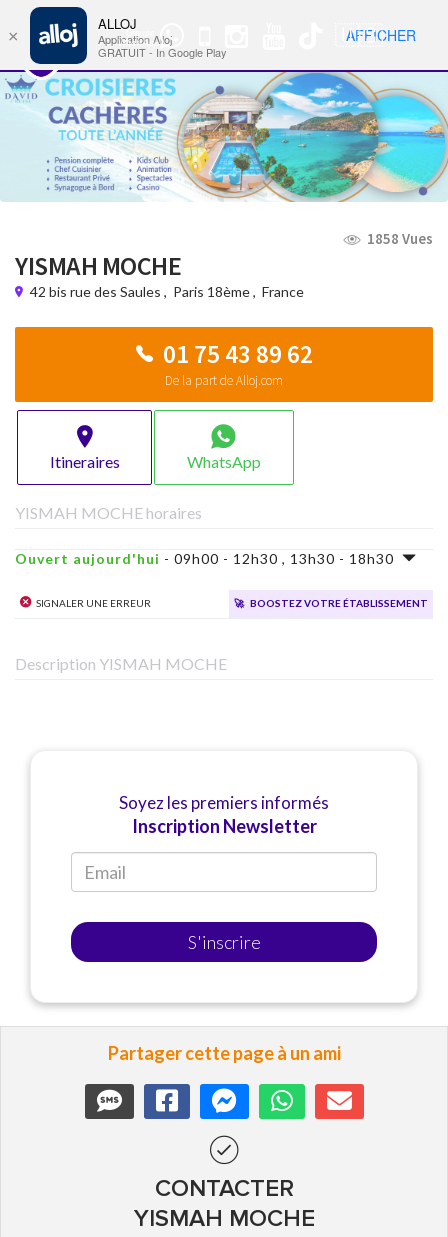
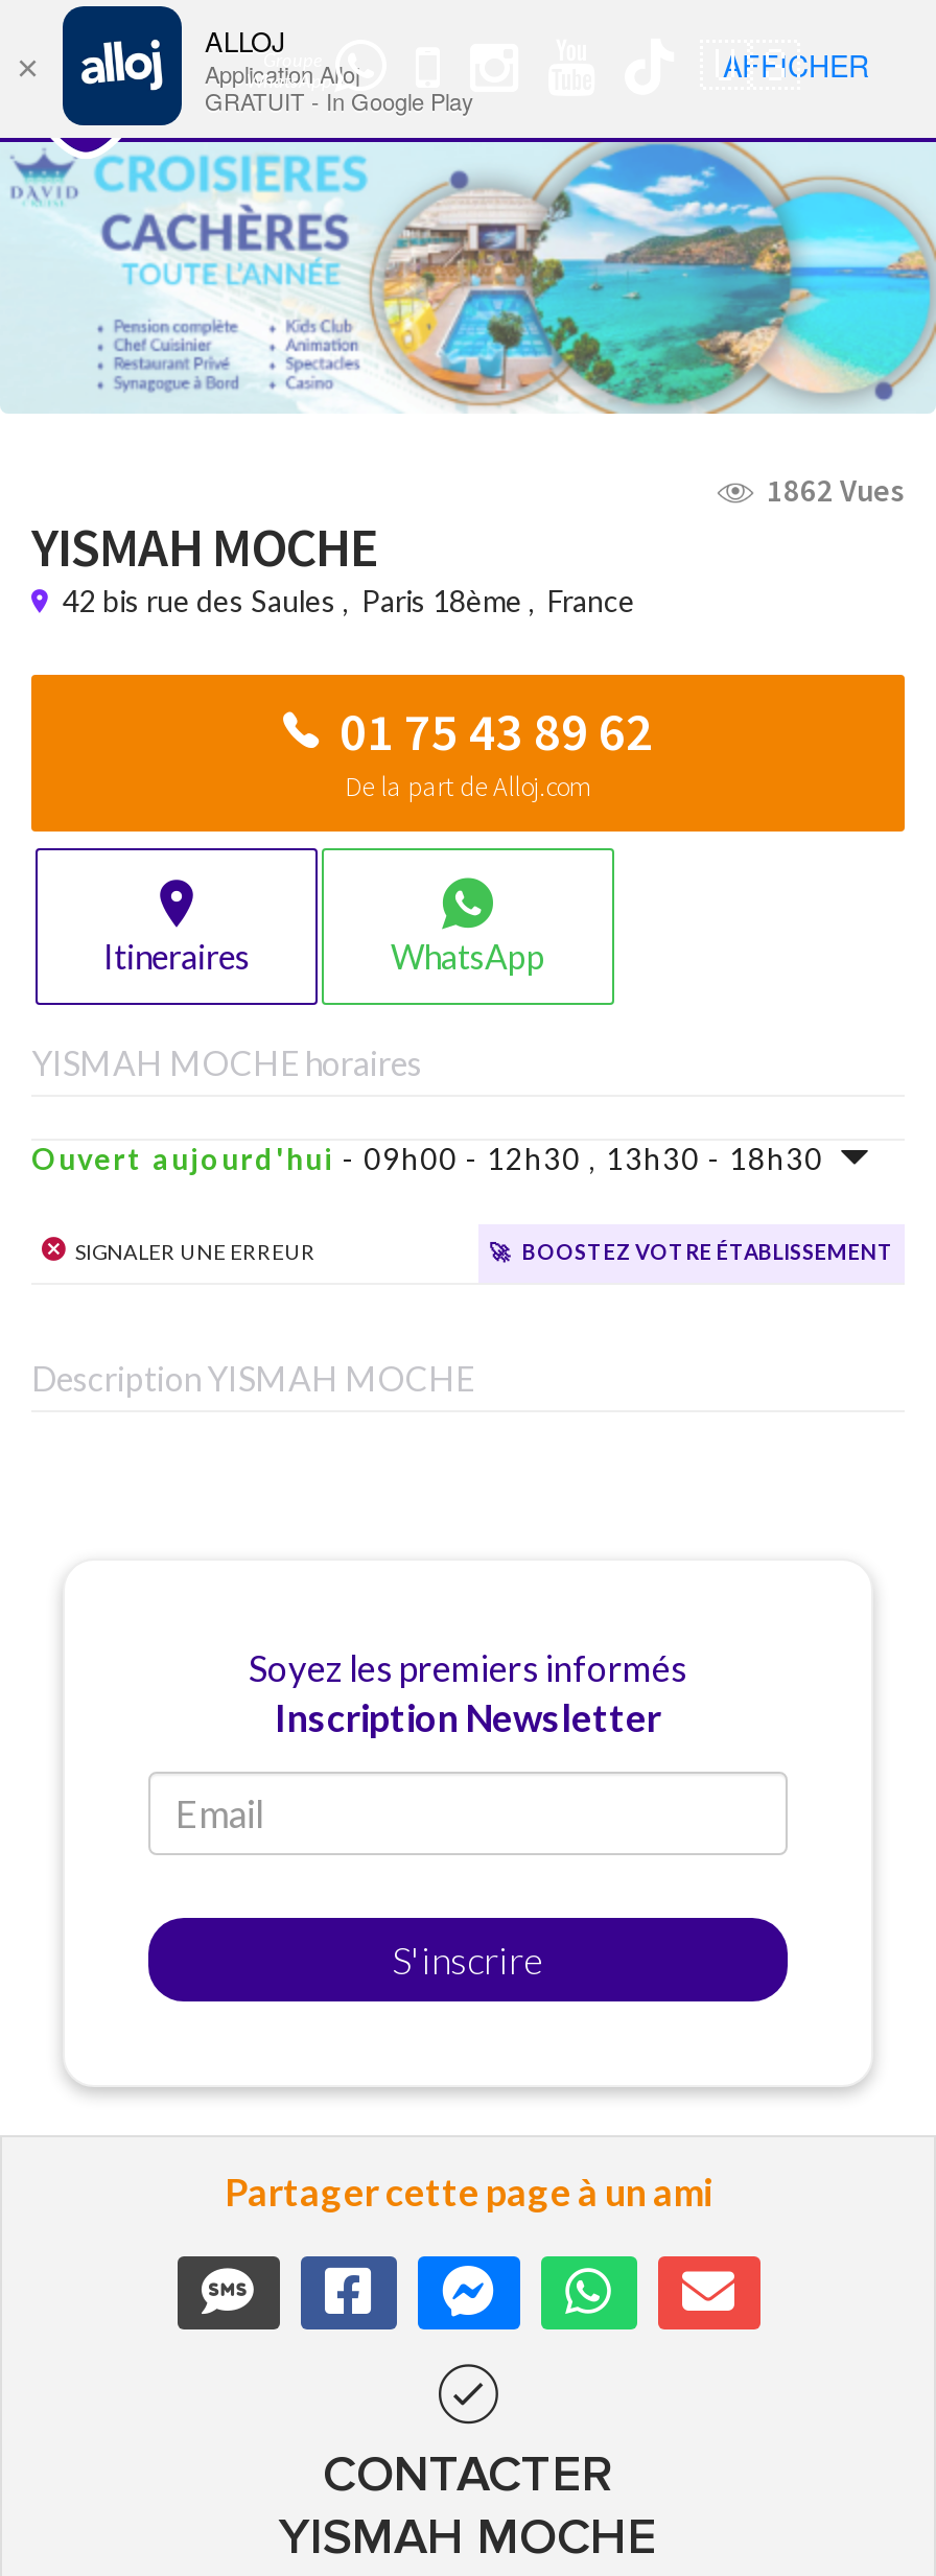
[361,229,433,248] 1858 Vues -> [754,470,905,510] 1862 Vues

